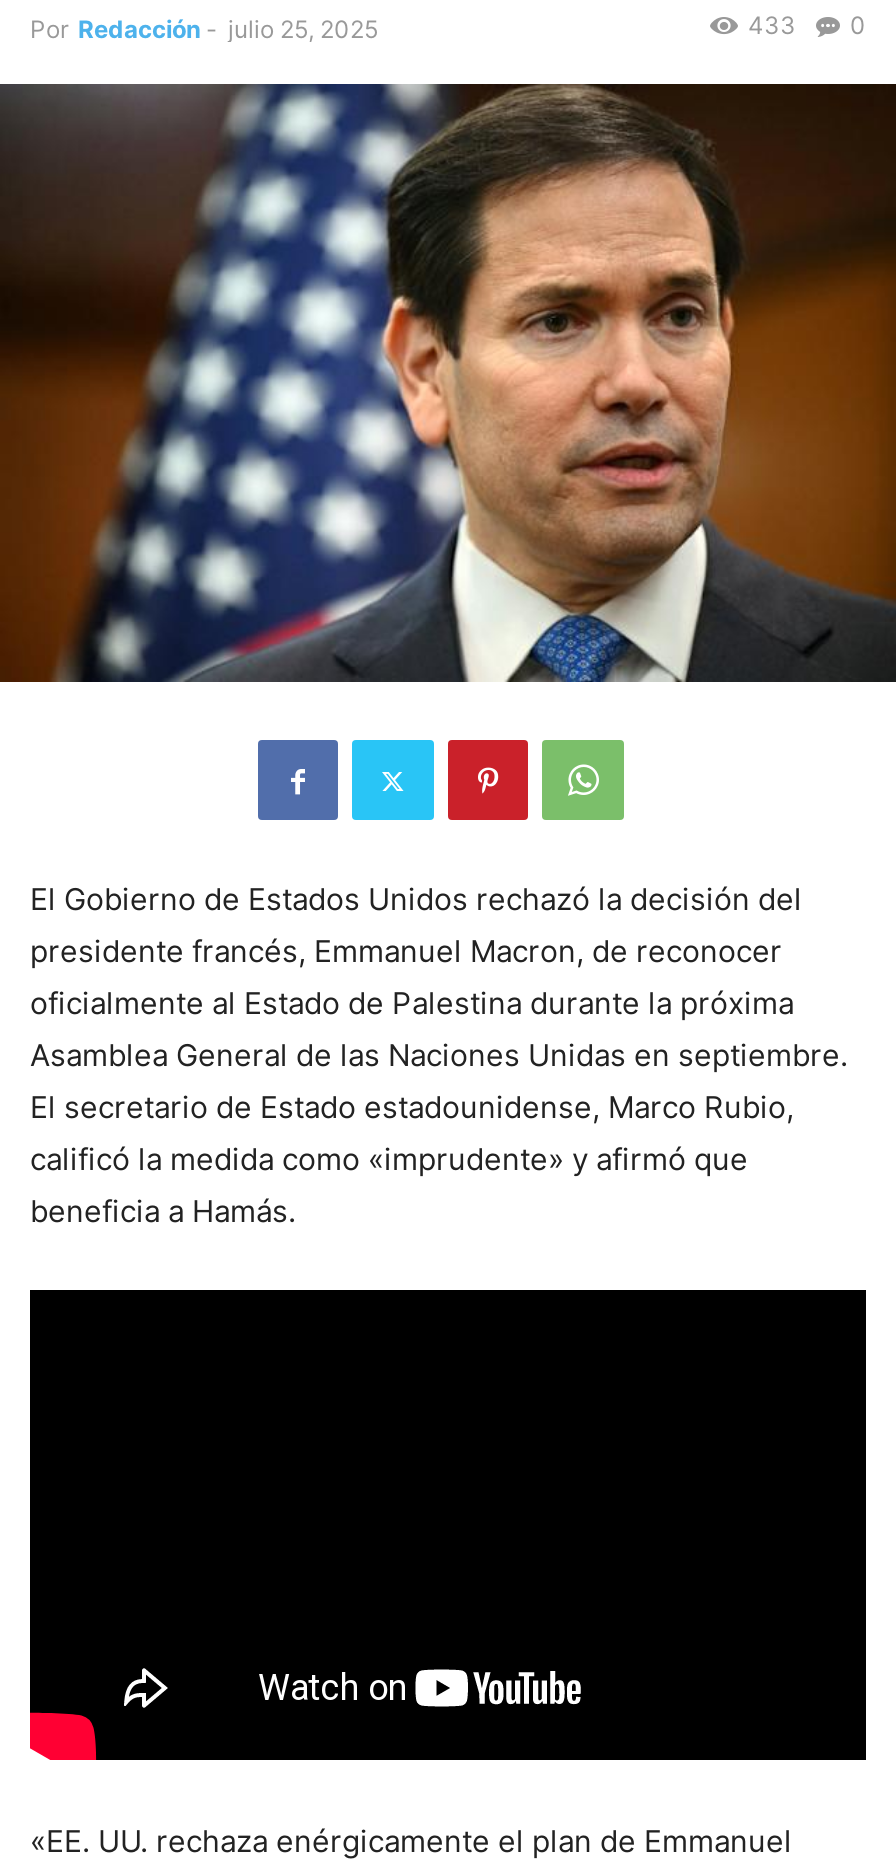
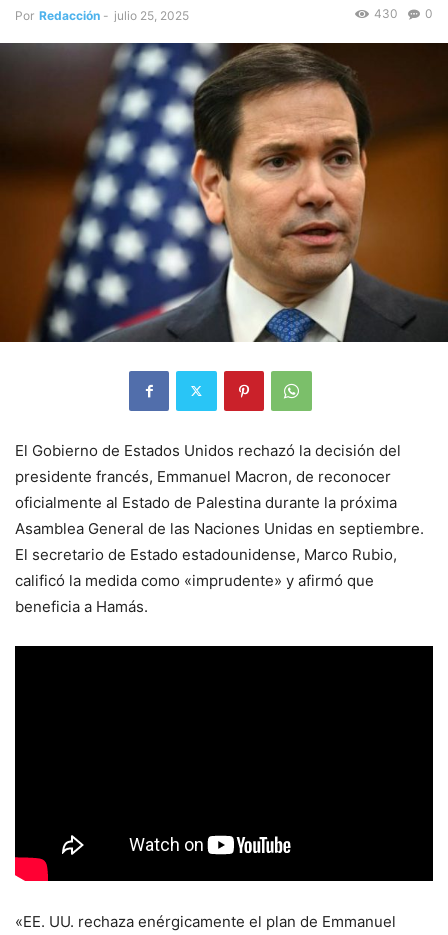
[748,10,866,40] 433 0 -> [374,6,433,21] 430 0

